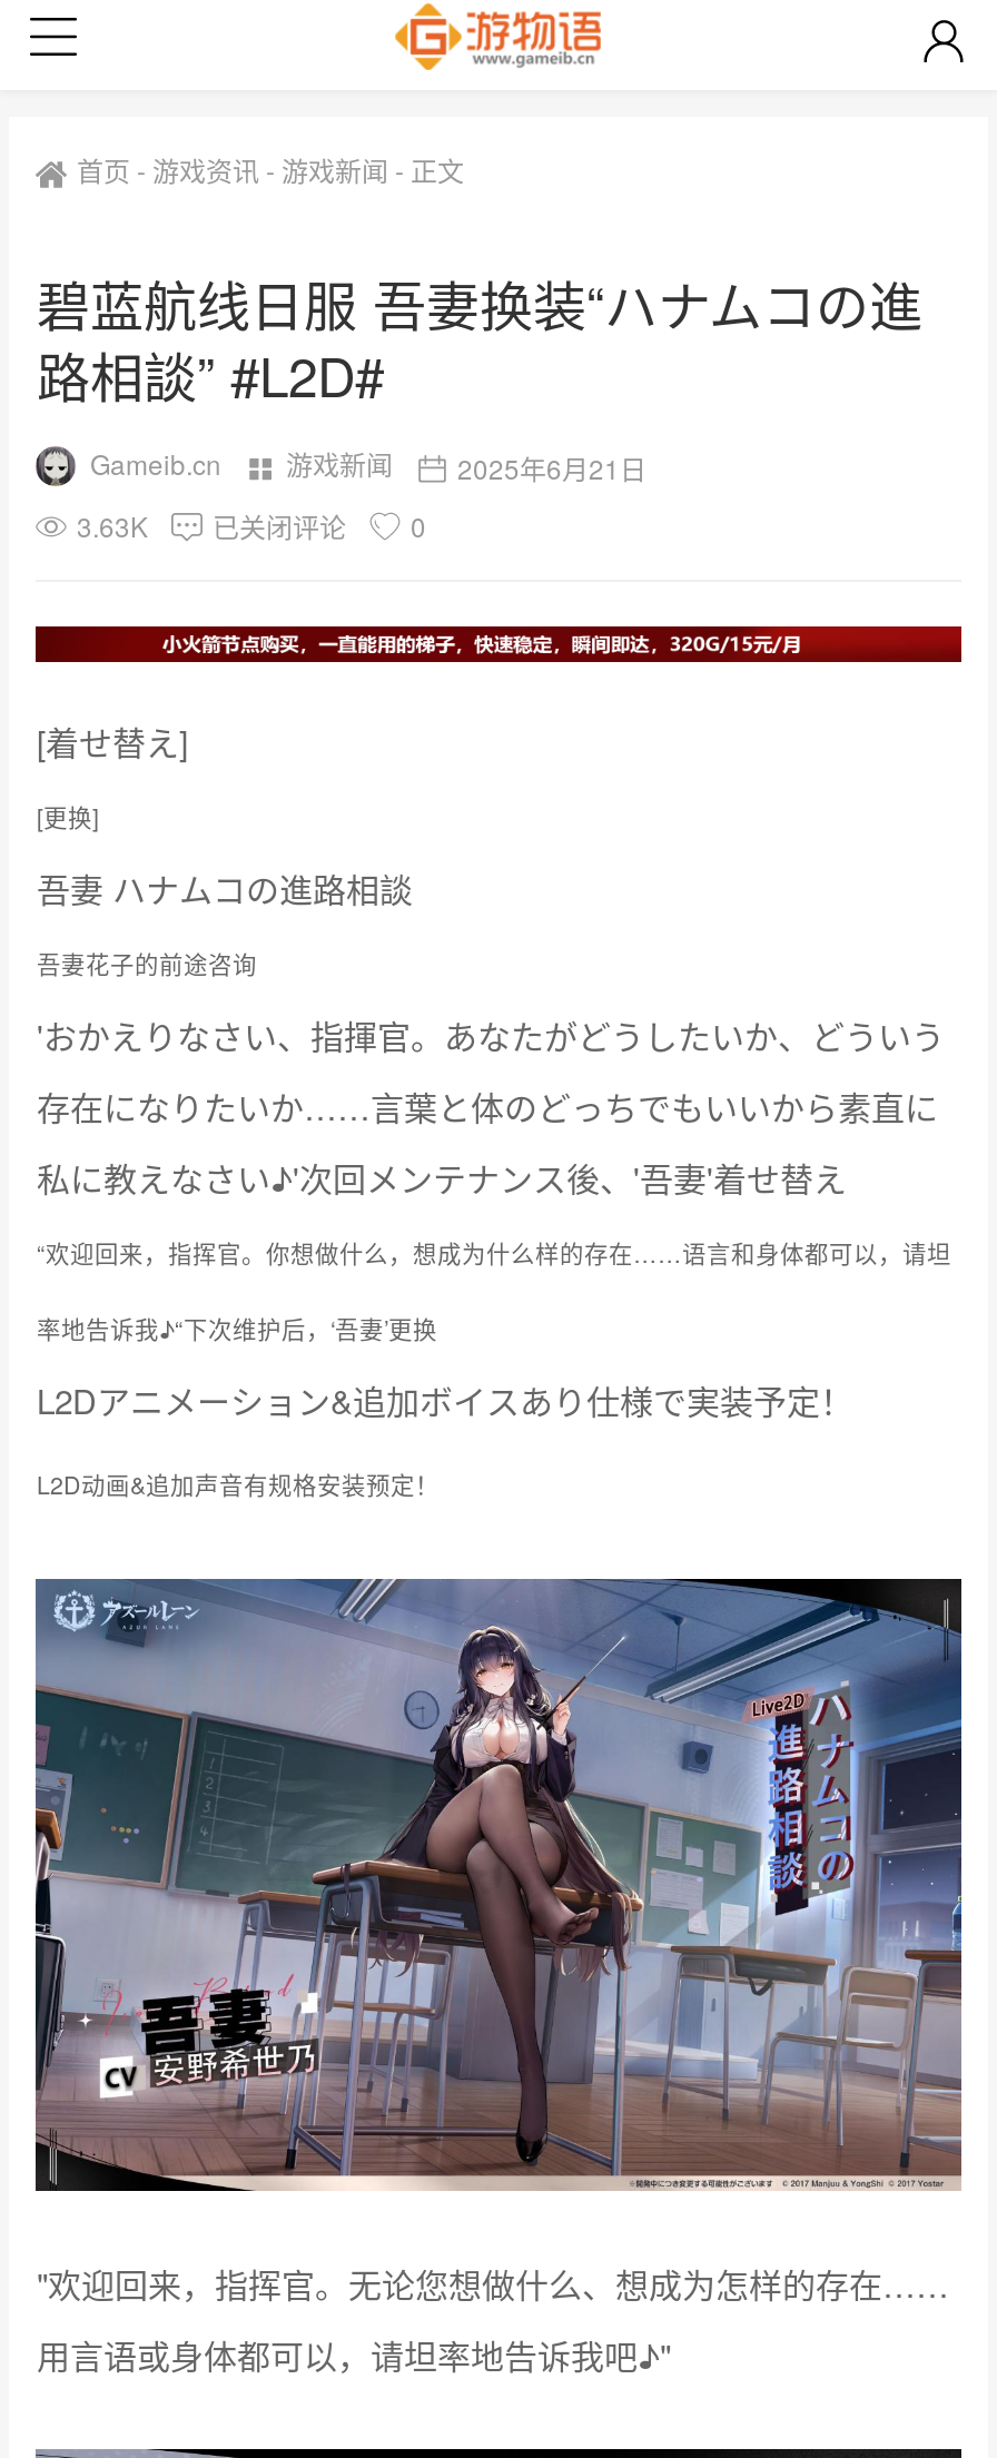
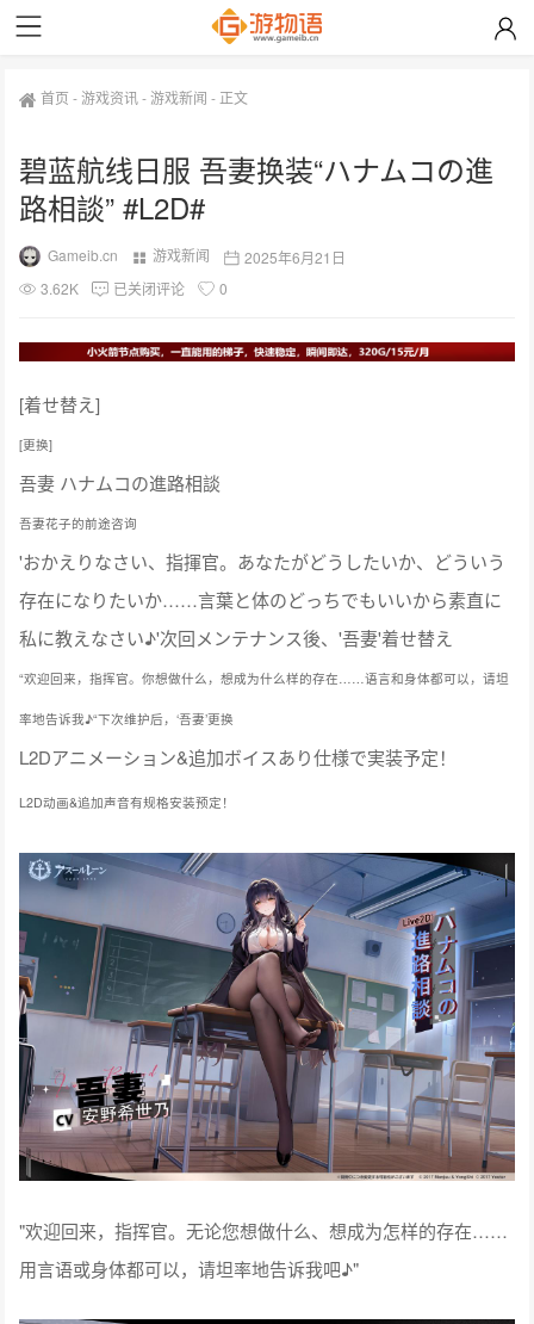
[77,506,426,543] 3.63K 已关闭评论 0 -> [41,278,228,298] 3.62K 已关闭评论 0

